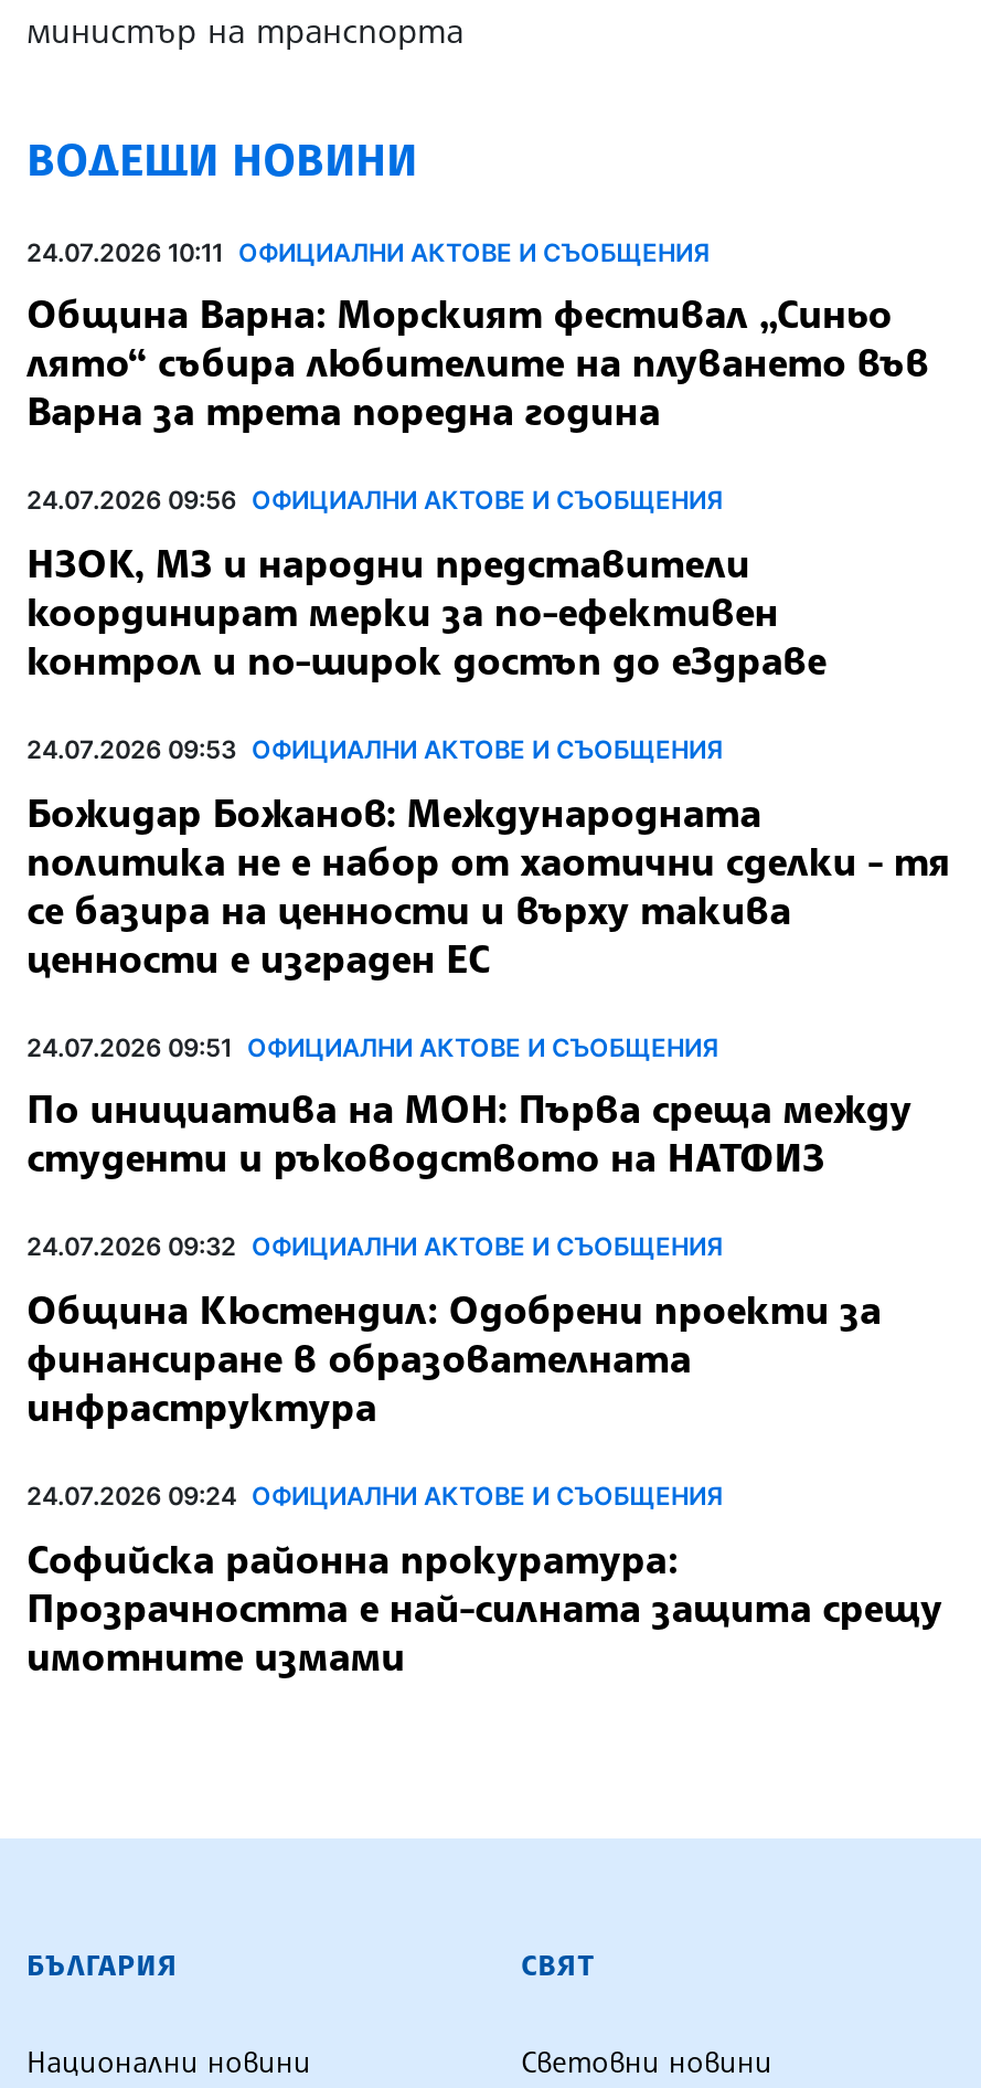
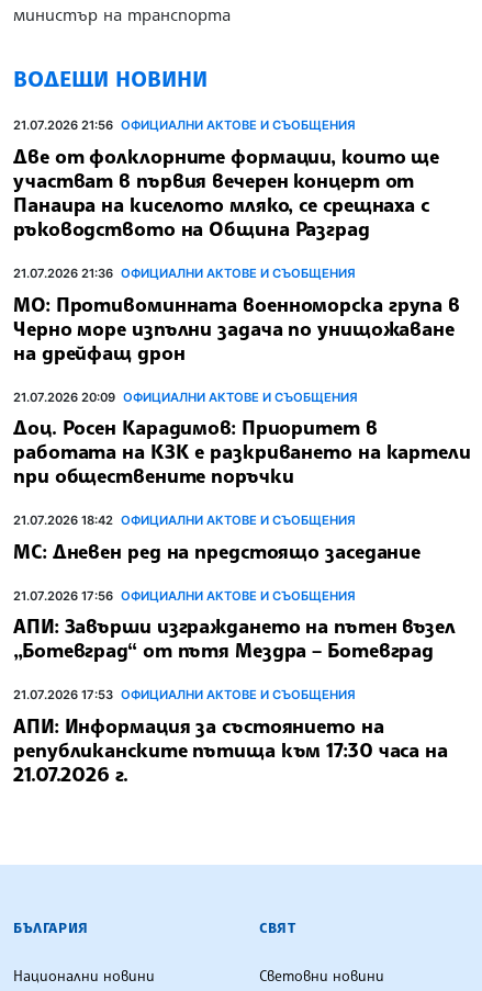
[26,237,929,435] 24.07.2026 10:11 ОФИЦИАЛНИ АКТОВЕ И СЪОБЩЕНИЯ | Община Варна: Морският фестивал „Синьо | лято“ събира любителите на плуването във | Варна за трета поредна година -> [13,118,440,240] 21.07.2026 21:56 ОФИЦИАЛНИ АКТОВЕ И СЪОБЩЕНИЯ | Две от фолклорните формации, които ще | участват в първия вечерен концерт от | Панаира на киселото мляко, се срещнаха с | ръководството на Община Разград
[26,485,826,683] 24.07.2026 09:56 ОФИЦИАЛНИ АКТОВЕ И СЪОБЩЕНИЯ | НЗОК, МЗ и народни представители | координират мерки за по-ефективен | контрол и по-широк достъп до еЗдраве -> [13,265,460,364] 21.07.2026 21:36 ОФИЦИАЛНИ АКТОВЕ И СЪОБЩЕНИЯ | МО: Противоминната военноморска група в | Черно море изпълни задача по унищожаване | на дрейфащ дрон
[26,734,951,981] 24.07.2026 09:53 ОФИЦИАЛНИ АКТОВЕ И СЪОБЩЕНИЯ | Божидар Божанов: Международната | политика не е набор от хаотични сделки - тя | се базира на ценности и върху такива | ценности е изграден ЕС -> [13,389,471,487] 21.07.2026 20:09 ОФИЦИАЛНИ АКТОВЕ И СЪОБЩЕНИЯ | Доц. Росен Карадимов: Приоритет в | работата на КЗК е разкриването на картели | при обществените поръчки
[26,1032,912,1181] 24.07.2026 09:51 ОФИЦИАЛНИ АКТОВЕ И СЪОБЩЕНИЯ | По инициатива на МОН: Първа среща между | студенти и ръководството на НАТФИЗ -> [13,513,421,563] 21.07.2026 18:42 ОФИЦИАЛНИ АКТОВЕ И СЪОБЩЕНИЯ | МС: Дневен ред на предстоящо заседание
[26,1232,881,1430] 24.07.2026 09:32 ОФИЦИАЛНИ АКТОВЕ И СЪОБЩЕНИЯ | Община Кюстендил: Одобрени проекти за | финансиране в образователната | инфраструктура -> [13,588,456,662] 21.07.2026 17:56 ОФИЦИАЛНИ АКТОВЕ И СЪОБЩЕНИЯ | АПИ: Завърши изграждането на пътен възел | „Ботевград“ от пътя Мездра – Ботевград
[26,1481,942,1679] 24.07.2026 09:24 ОФИЦИАЛНИ АКТОВЕ И СЪОБЩЕНИЯ | Софийска районна прокуратура: | Прозрачността е най-силната защита срещу | имотните измами -> [13,688,448,786] 21.07.2026 17:53 ОФИЦИАЛНИ АКТОВЕ И СЪОБЩЕНИЯ | АПИ: Информация за състоянието на | републиканските пътища към 17:30 часа на | 21.07.2026 г.

